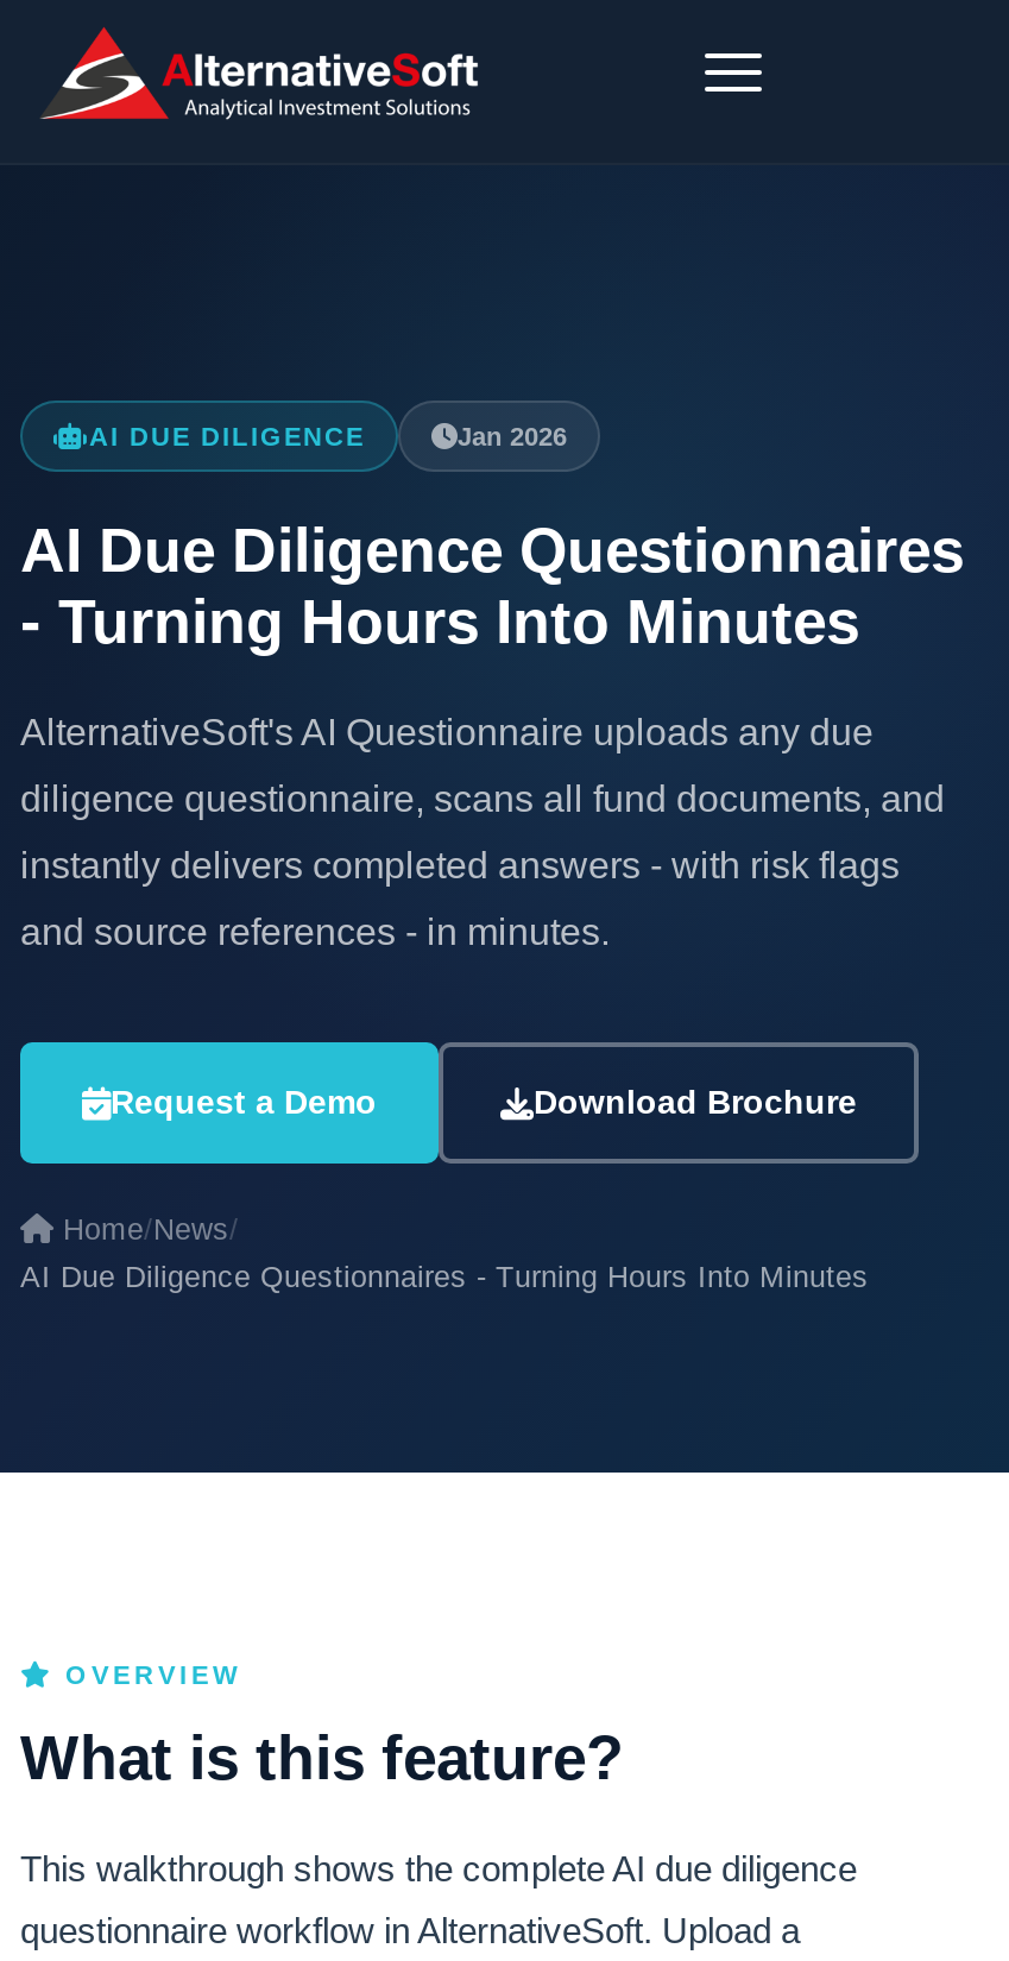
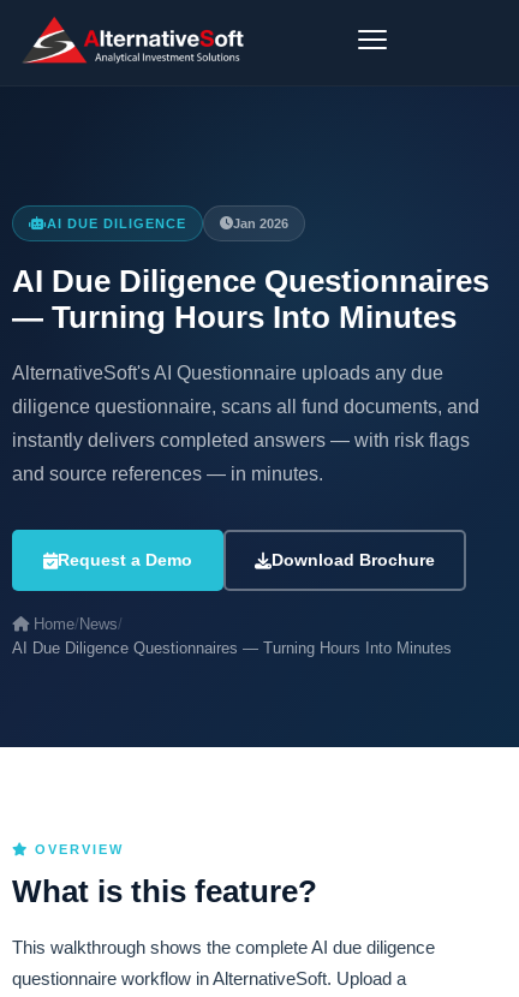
[20,586,859,657] - Turning Hours Into Minutes -> [12,299,457,335] — Turning Hours Into Minutes
[20,845,900,885] instantly delivers completed answers - with risk flags -> [12,430,470,450] instantly delivers completed answers — with risk flags
[20,912,610,952] and source references - in minutes. -> [12,464,323,484] and source references — in minutes.
[20,1261,869,1294] AI Due Diligence Questionnaires - Turning Hours Into Minutes -> [12,640,452,657] AI Due Diligence Questionnaires — Turning Hours Into Minutes

